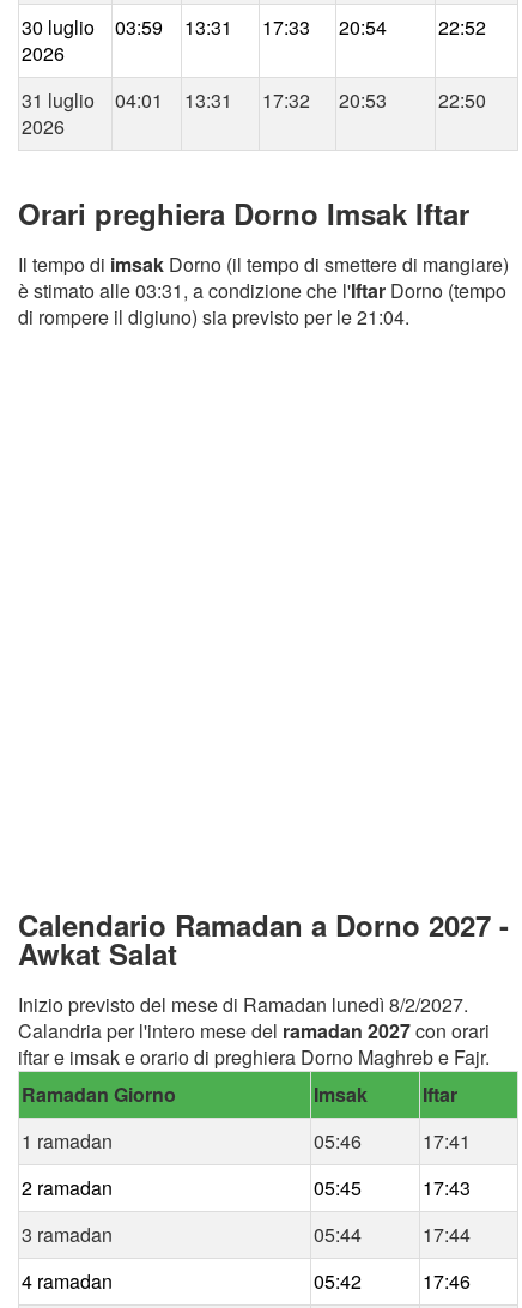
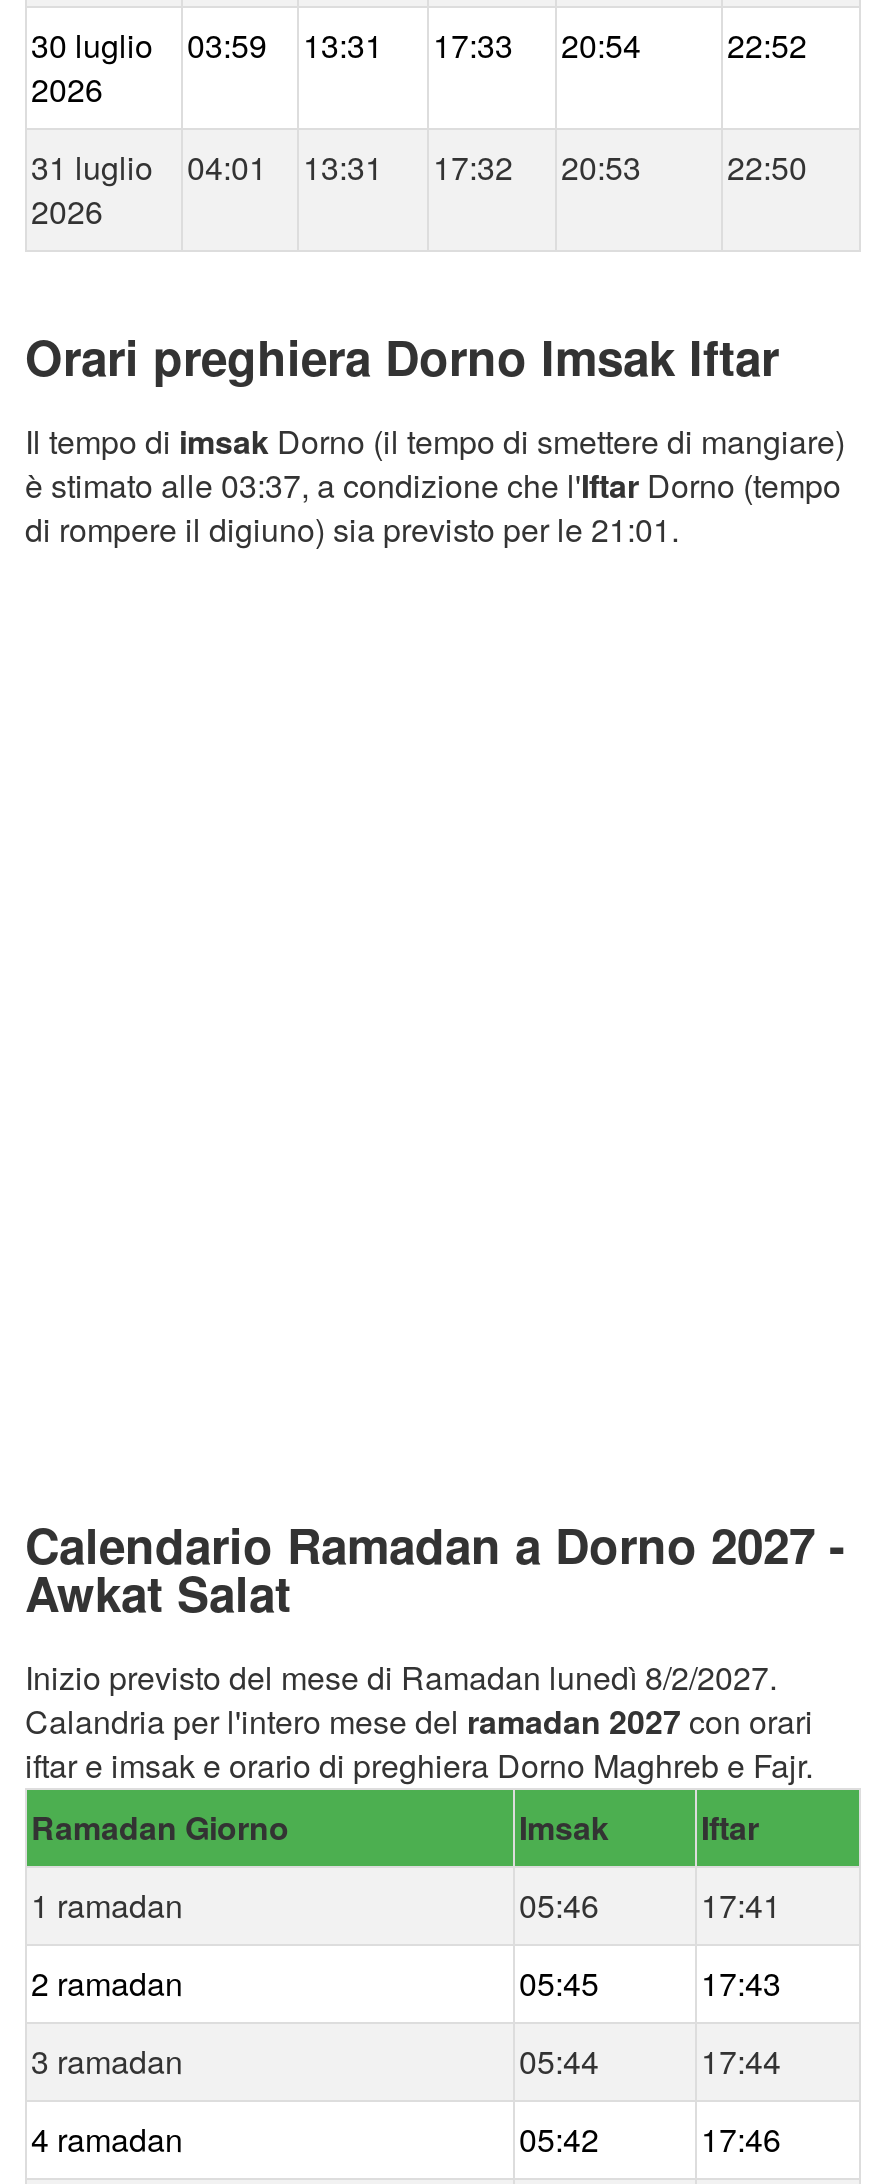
[18,277,506,304] è stimato alle 03:31, a condizione che l'Iftar Dorno (tempo -> [25,462,841,508] è stimato alle 03:37, a condizione che l'Iftar Dorno (tempo
[18,303,409,331] di rompere il digiuno) sia previsto per le 21:04. -> [25,506,679,552] di rompere il digiuno) sia previsto per le 21:01.

